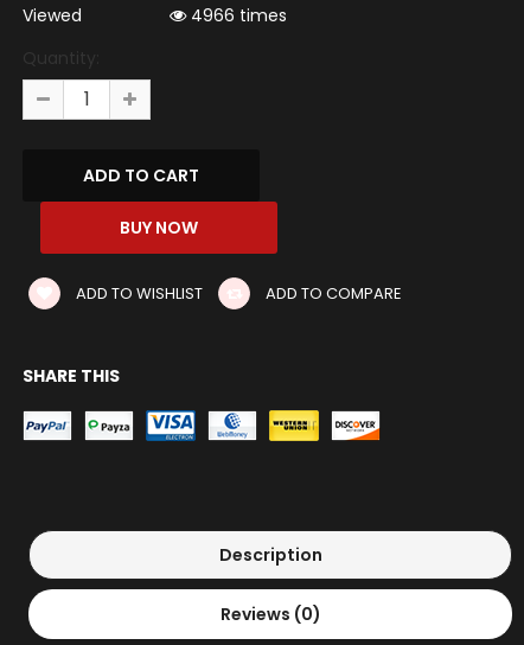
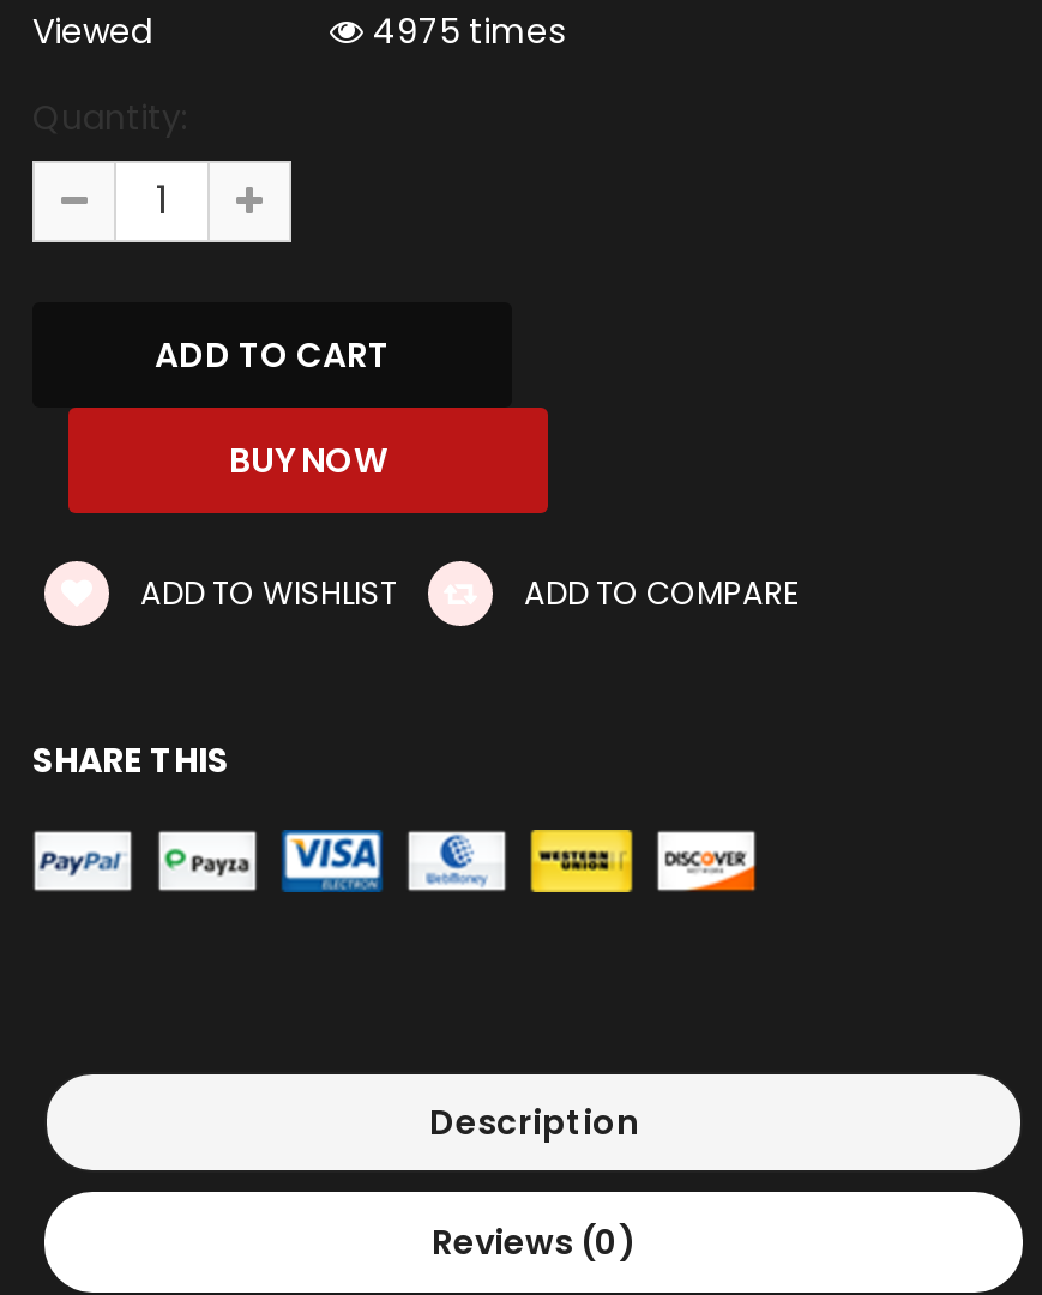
[186,3,287,27] 4966 times -> [363,6,565,54] 4975 times

